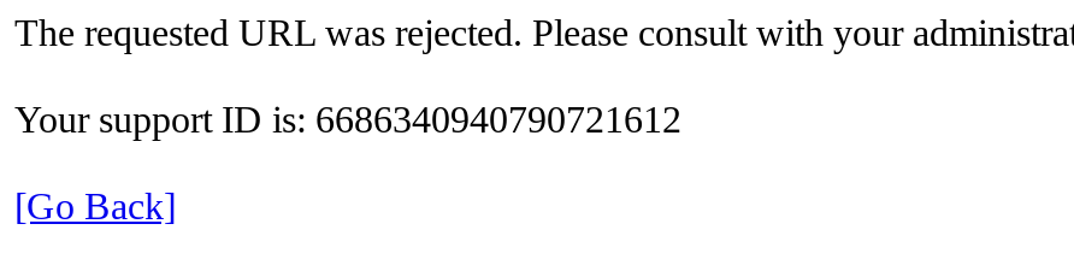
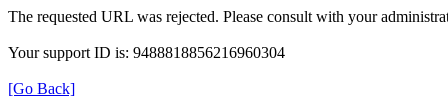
[14,99,681,140] Your support ID is: 6686340940790721612 -> [8,44,285,61] Your support ID is: 9488818856216960304

